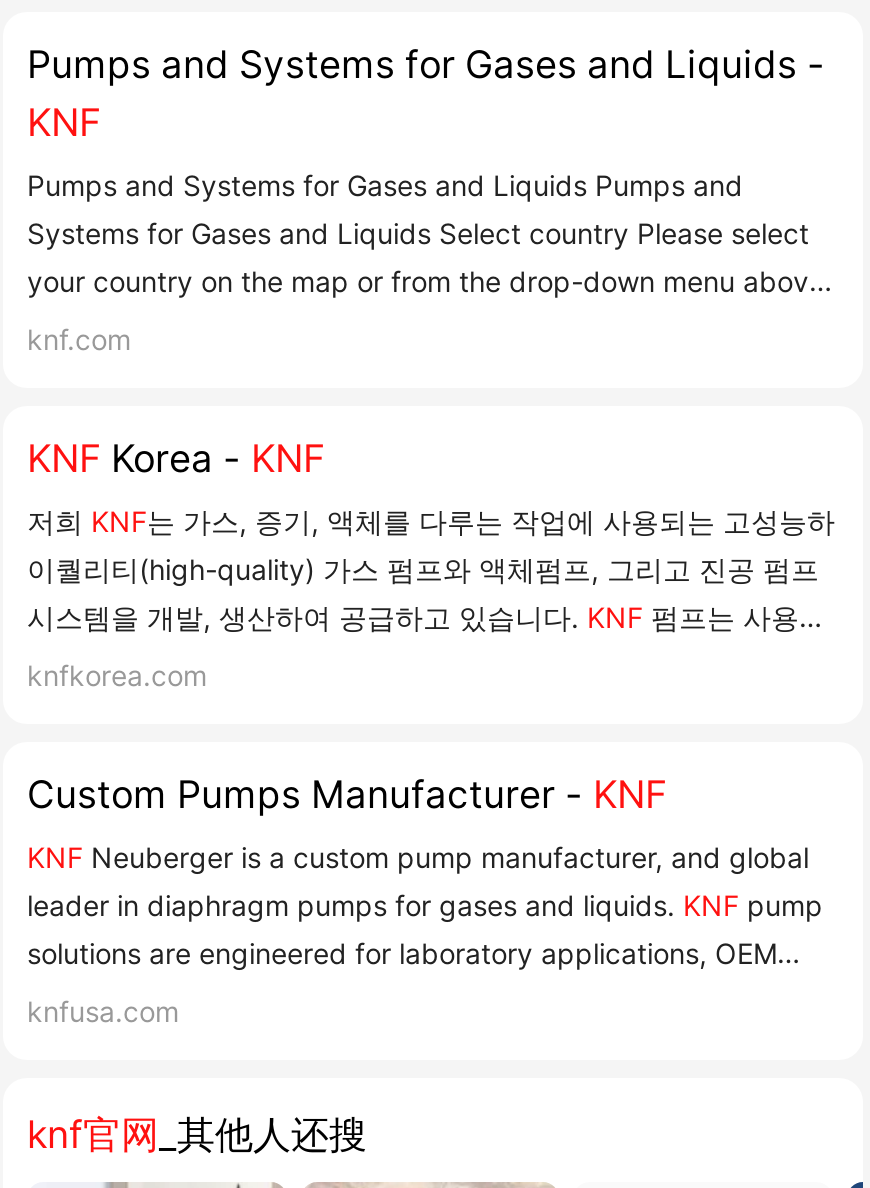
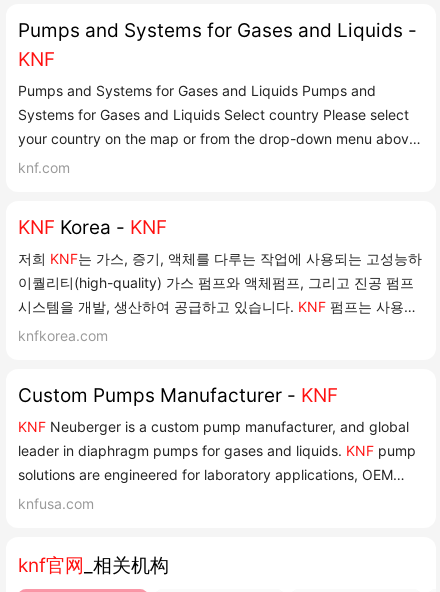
[27,1111,367,1157] knf官网_其他人还搜 -> [18,553,169,576] knf官网_相关机构

